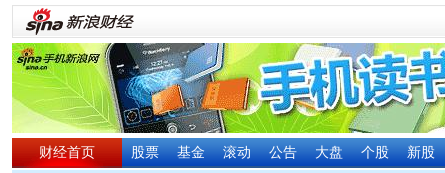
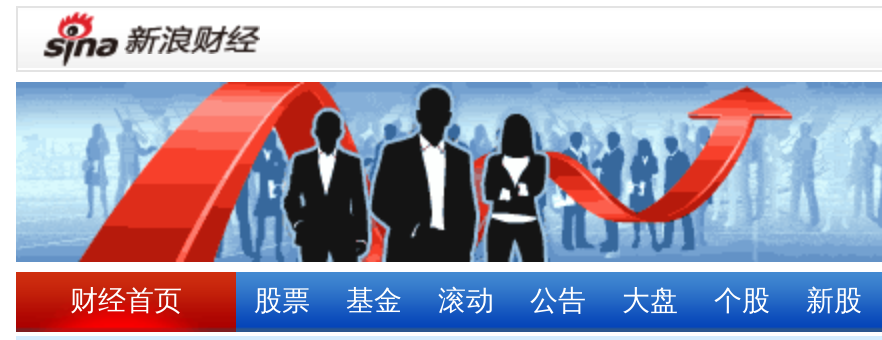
[11,42,442,134] [image] -> [14,80,876,264] [image]

